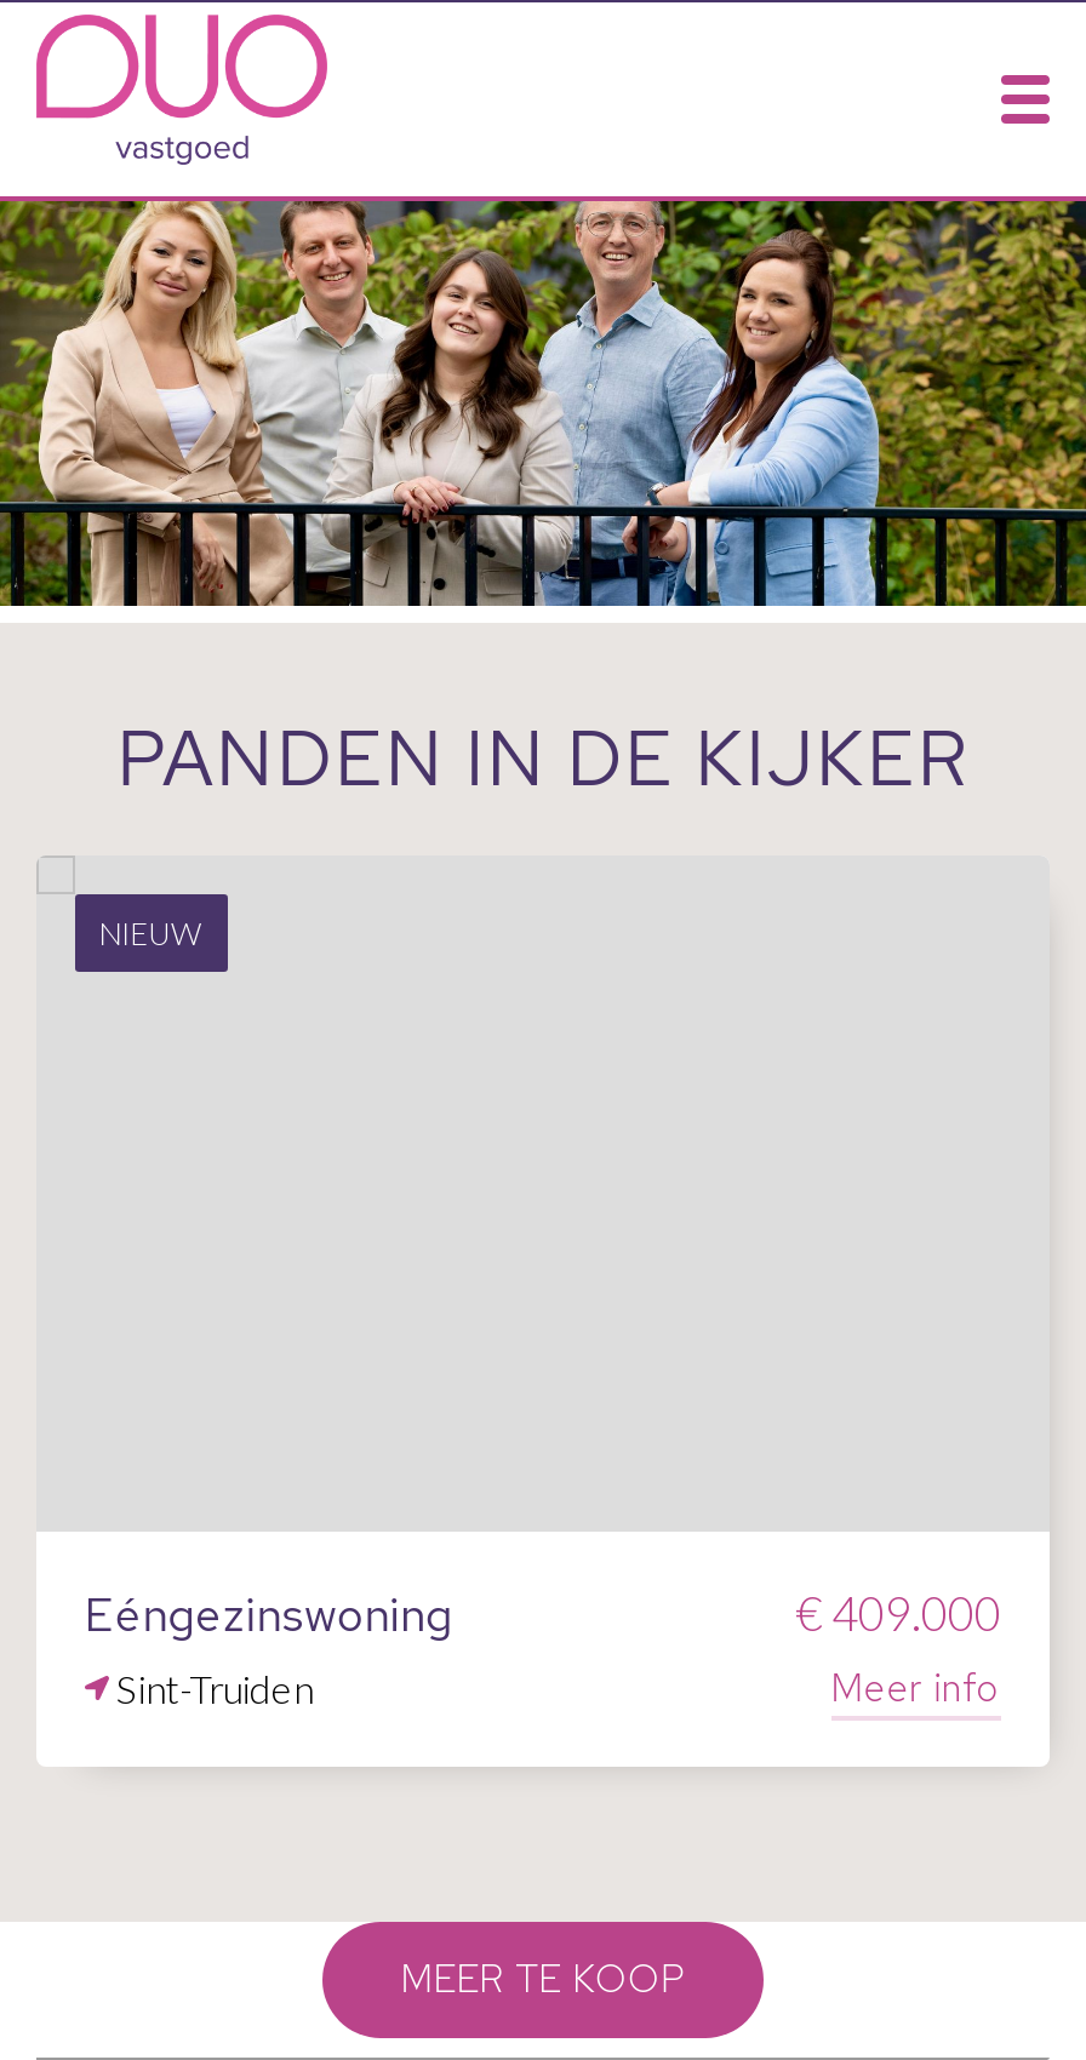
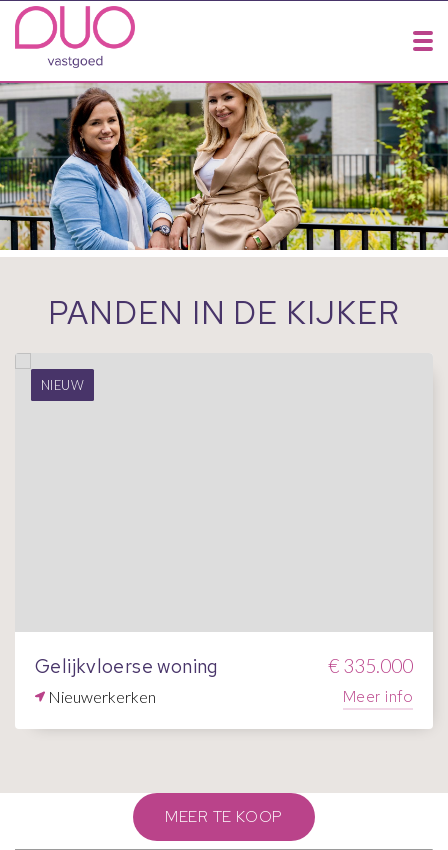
[7,199,1079,608] [image] -> [3,82,445,251] [image]
[85,1582,1001,1710] Eéngezinswoning | € 409.000 | Sint-Truiden -> [35,653,413,706] Gelijkvloerse woning | € 335.000 | Nieuwerkerken

